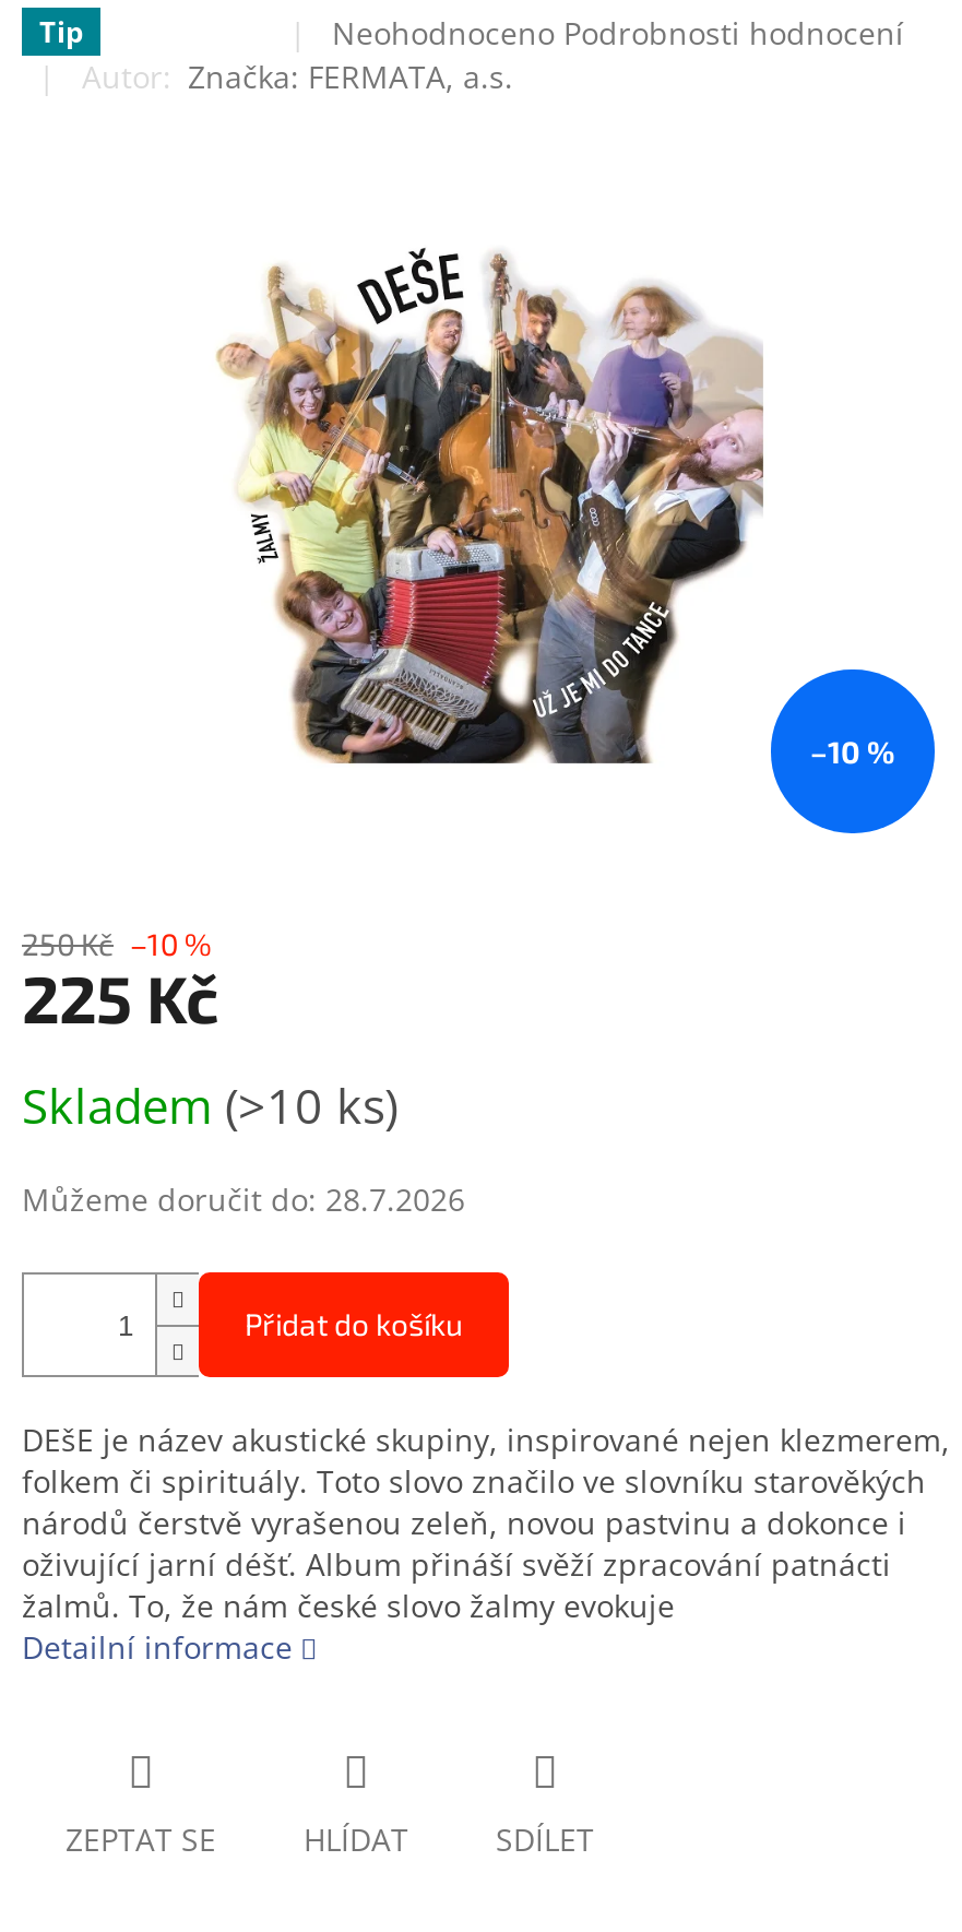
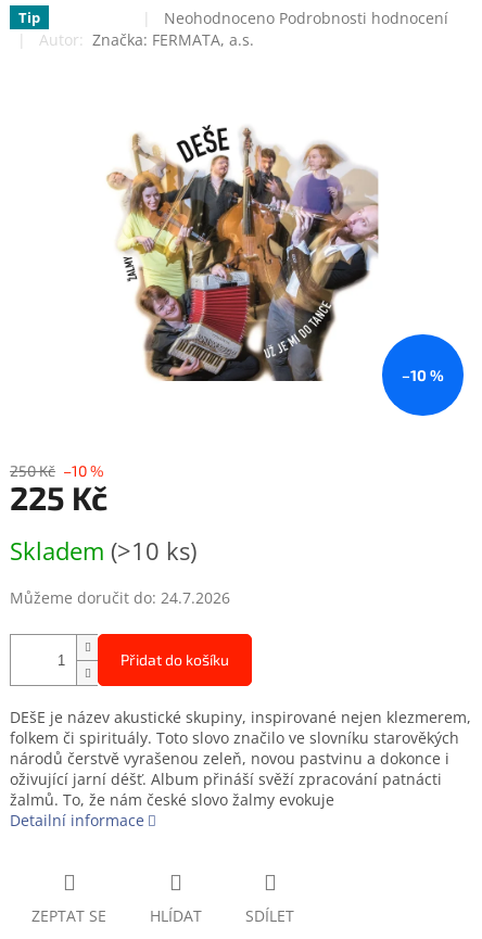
[22,1179,465,1221] Můžeme doručit do: 28.7.2026 -> [10,588,230,608] Můžeme doručit do: 24.7.2026

